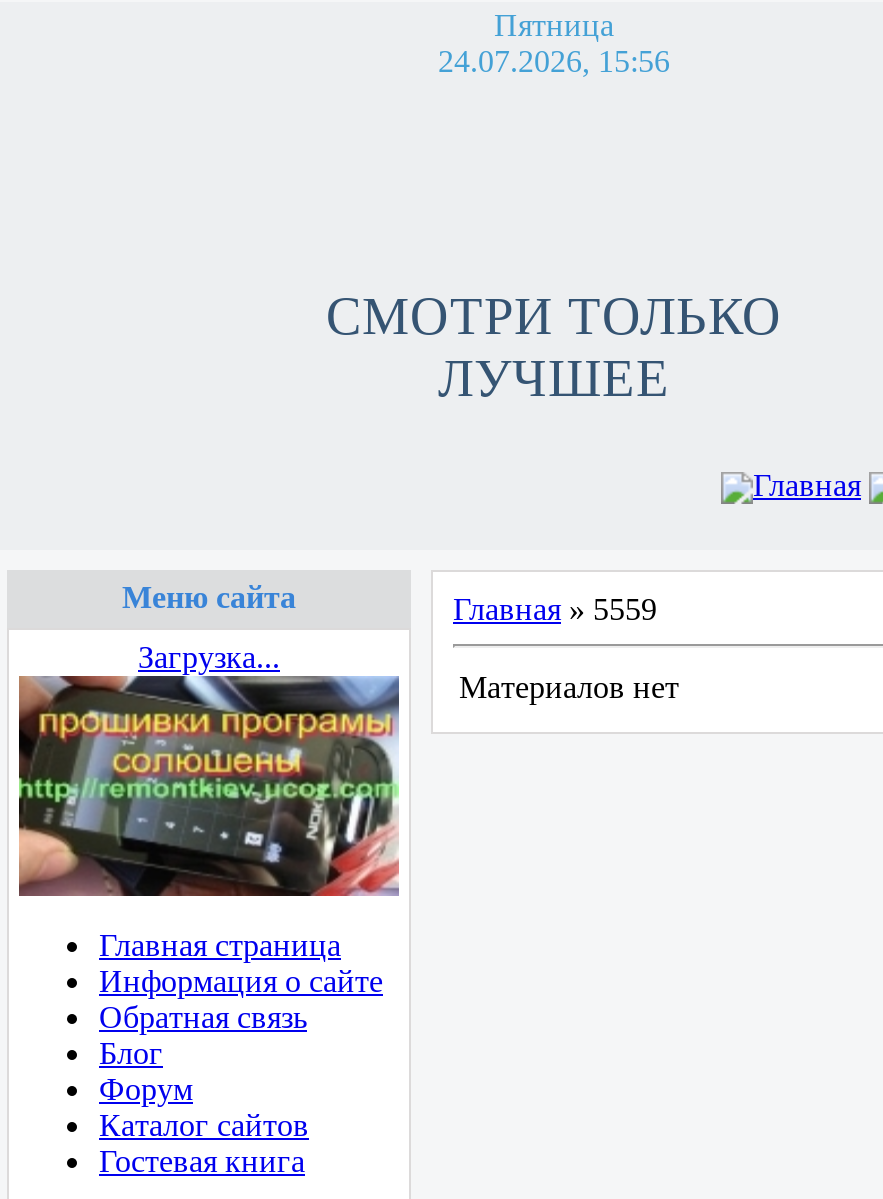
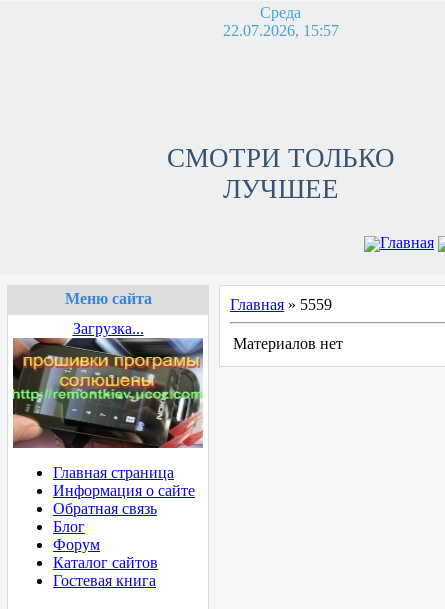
[438,8,670,78] Пятница | 24.07.2026, 15:56 -> [222,4,338,39] Среда | 22.07.2026, 15:57

